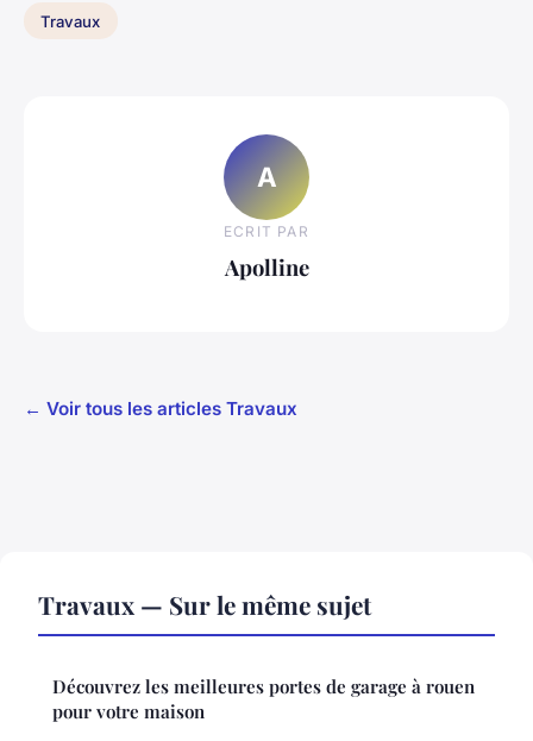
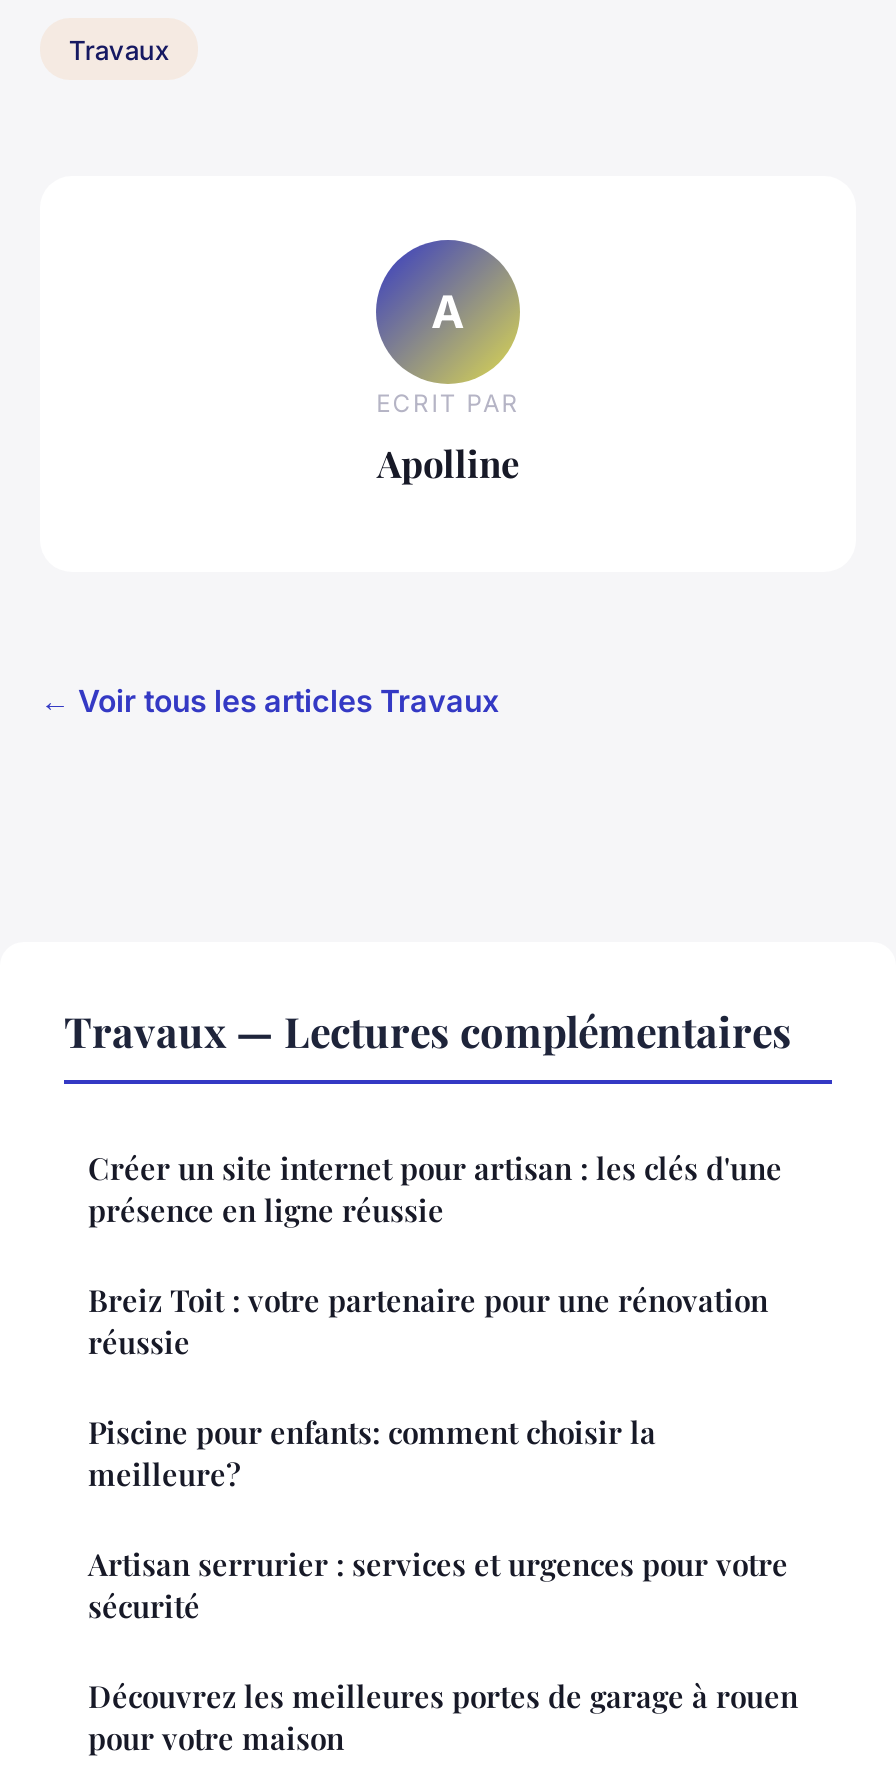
[38,587,371,621] Travaux — Sur le même sujet -> [64,1001,792,1625] Travaux — Lectures complémentaires | Créer un site internet pour artisan : les clés d'une | présence en ligne réussie | Breiz Toit : votre partenaire pour une rénovation | réussie | Piscine pour enfants: comment choisir la | meilleure? | Artisan serrurier : services et urgences pour votre | sécurité

